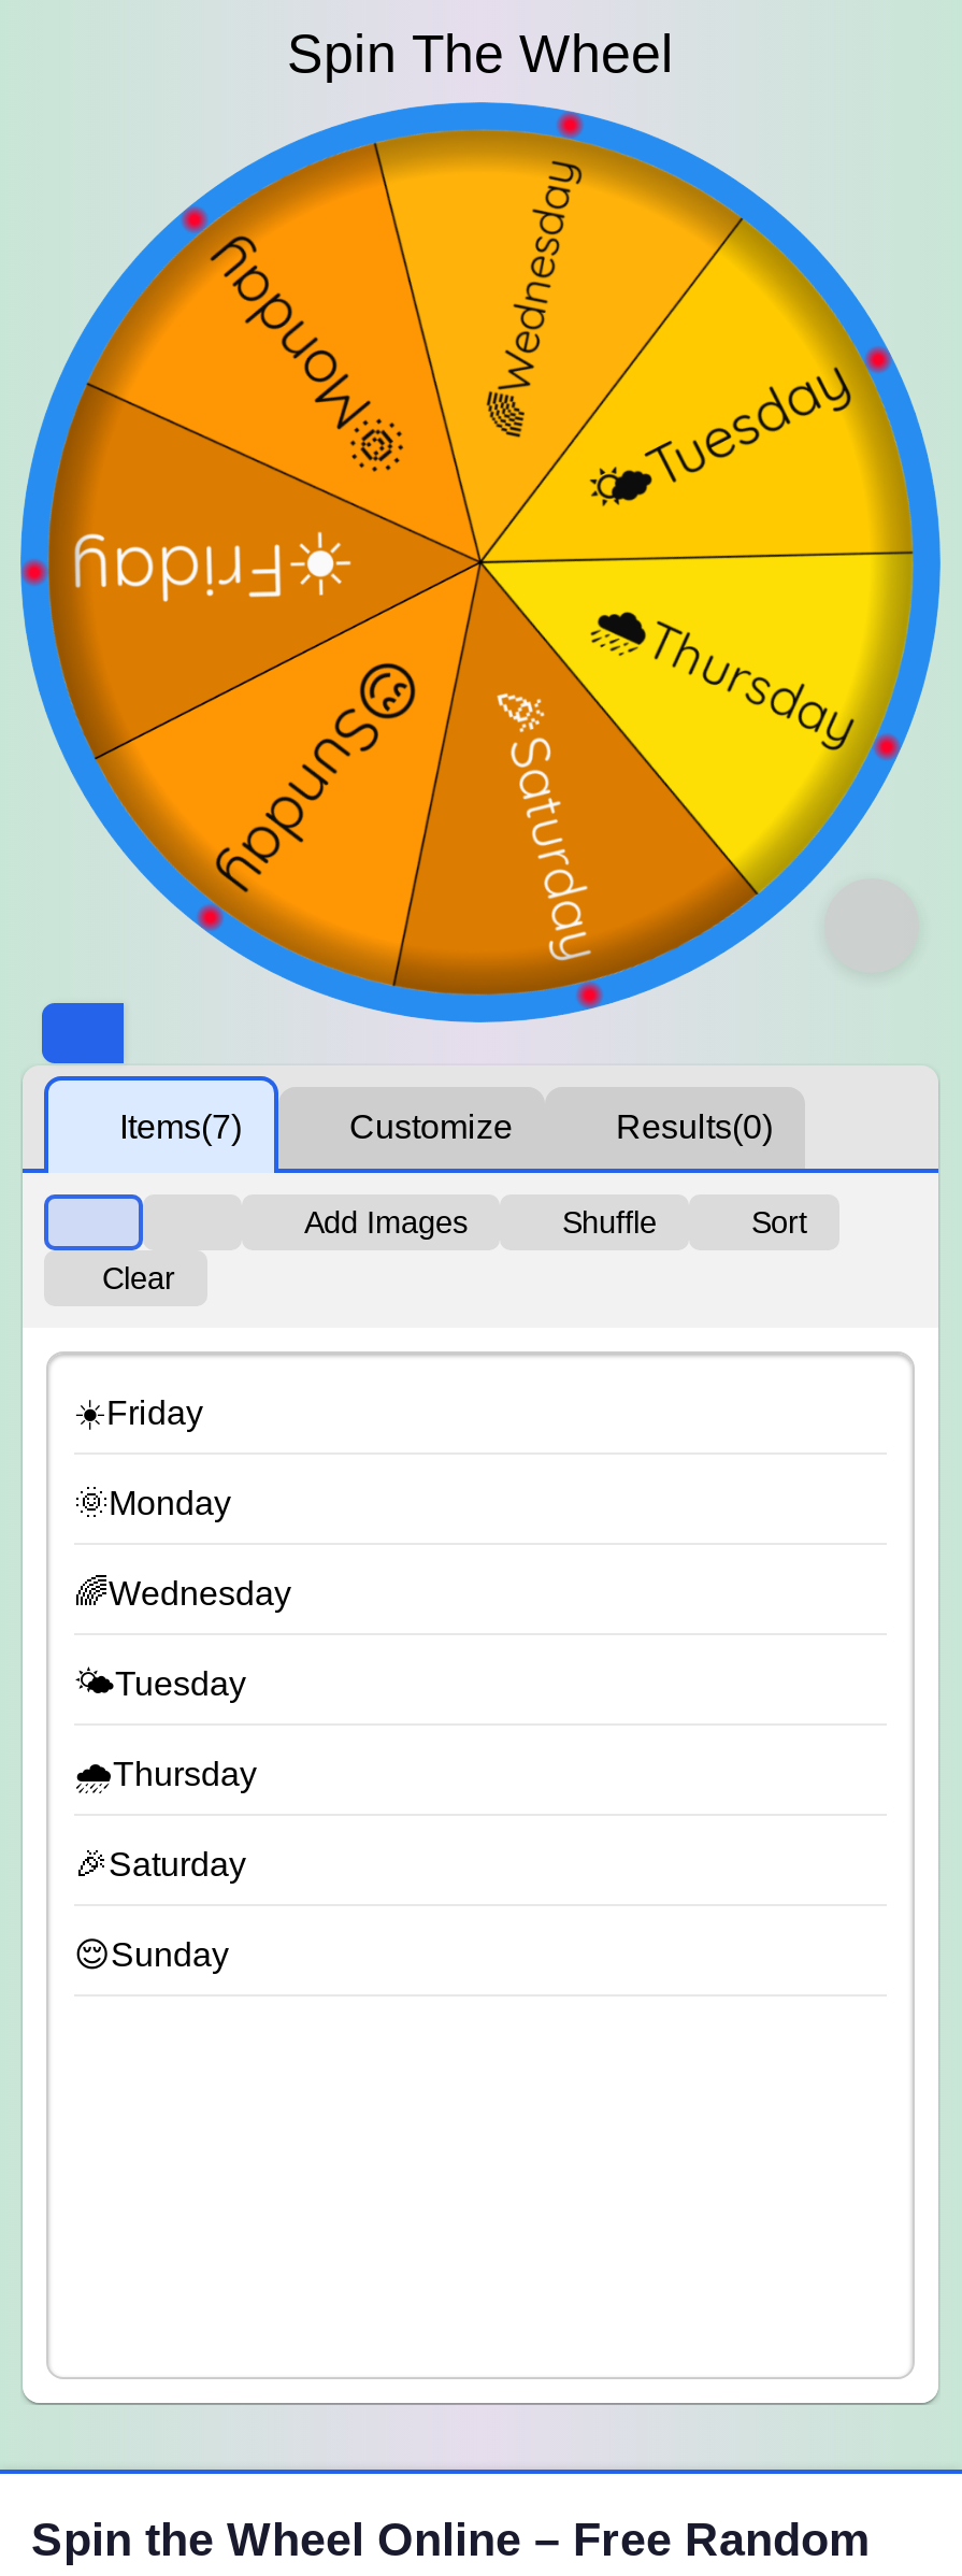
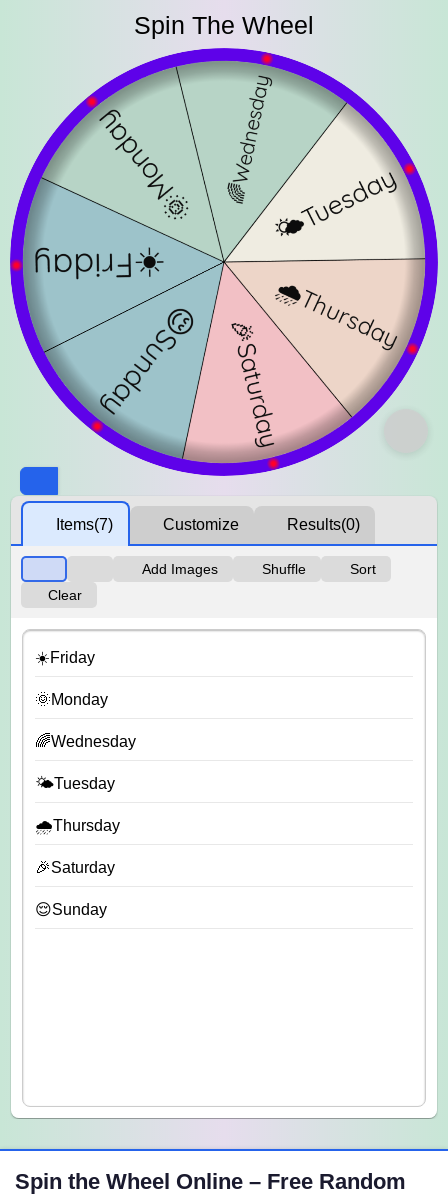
[18,100,943,1025] [image] -> [9,47,439,477] [image]

